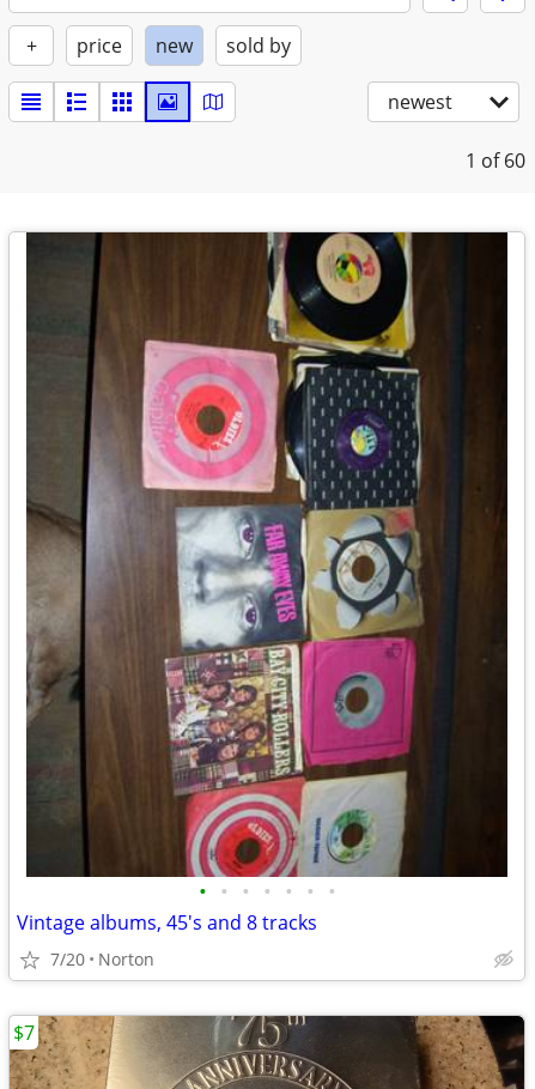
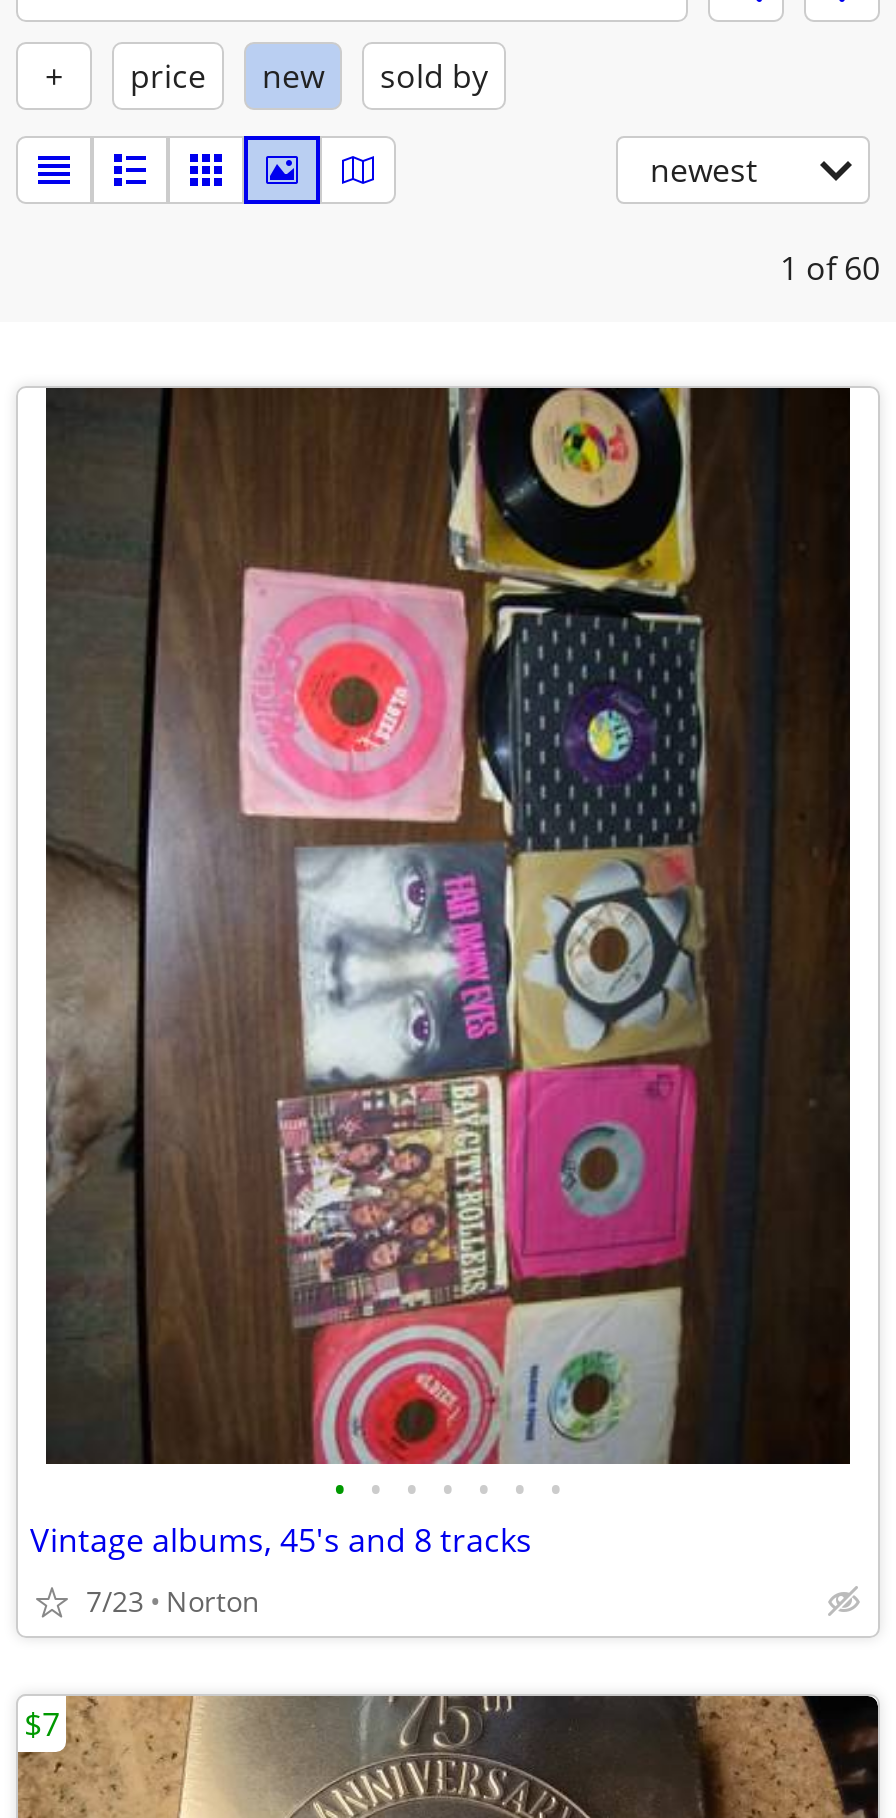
[50,948,154,970] 7/20 Norton -> [86,1582,260,1620] 7/23 Norton

